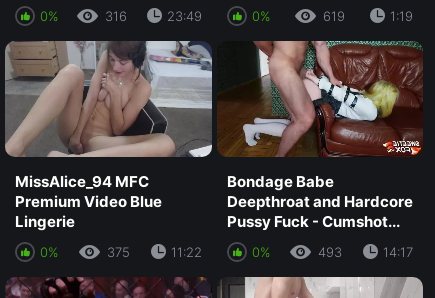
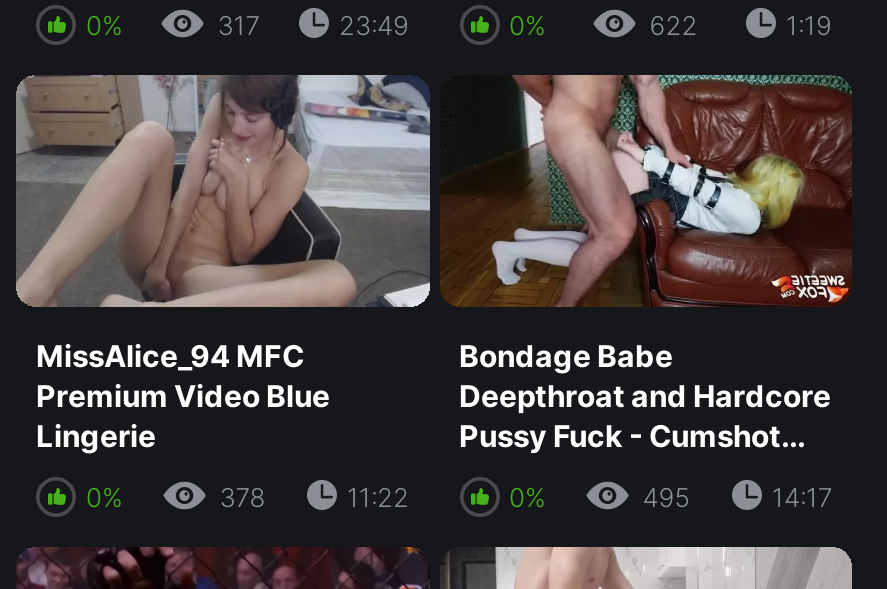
[105,8,127,24] 316 -> [218,10,260,42] 317
[323,8,345,24] 619 -> [650,10,698,42] 622
[107,244,130,260] 375 -> [220,482,266,514] 378
[318,244,342,260] 493 -> [642,482,690,514] 495

